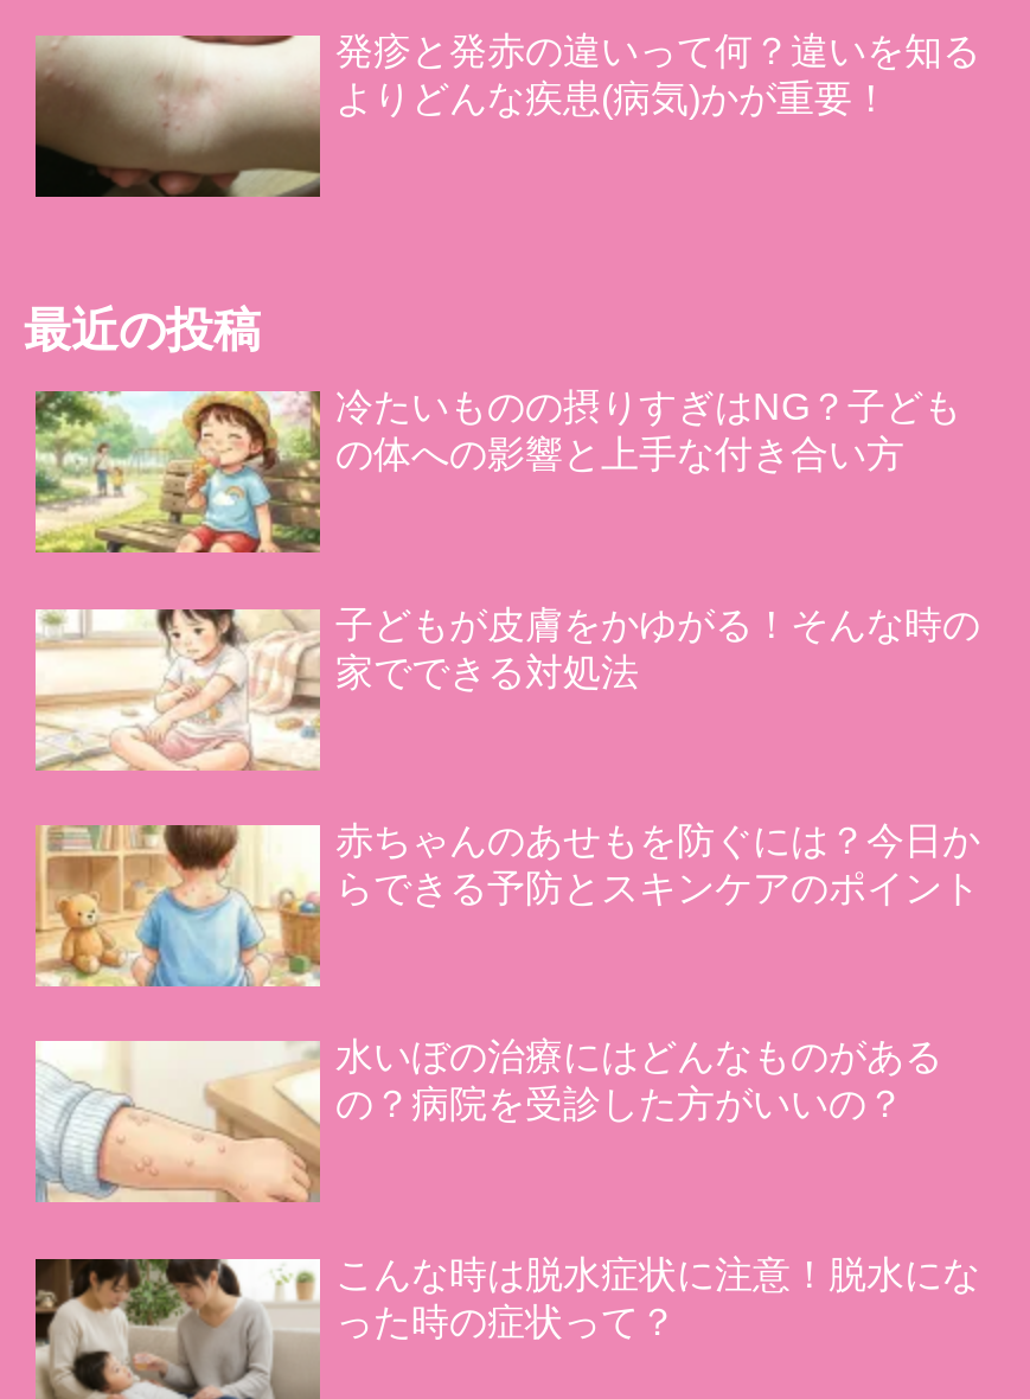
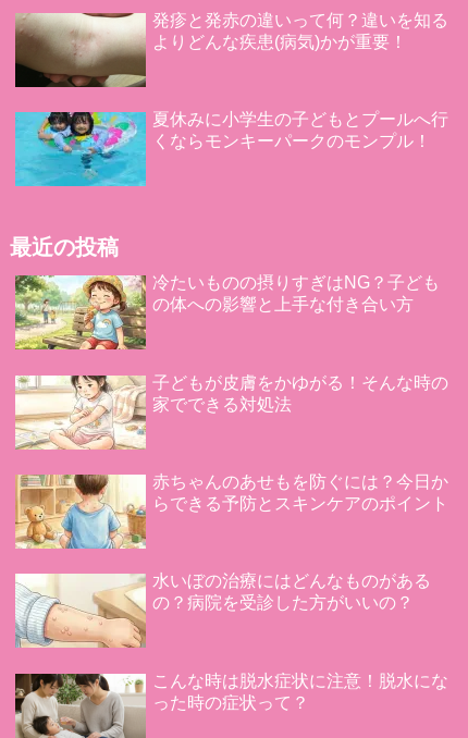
none -> [14,110,449,187] [image] | 夏休みに小学生の子どもとプールへ行 | くならモンキーパークのモンプル！

